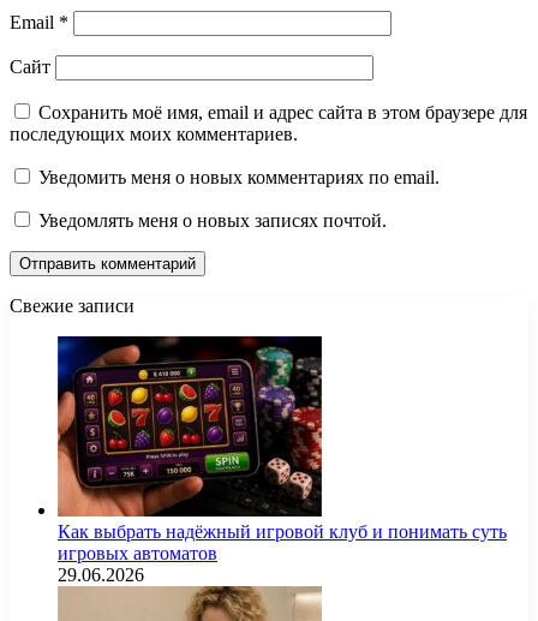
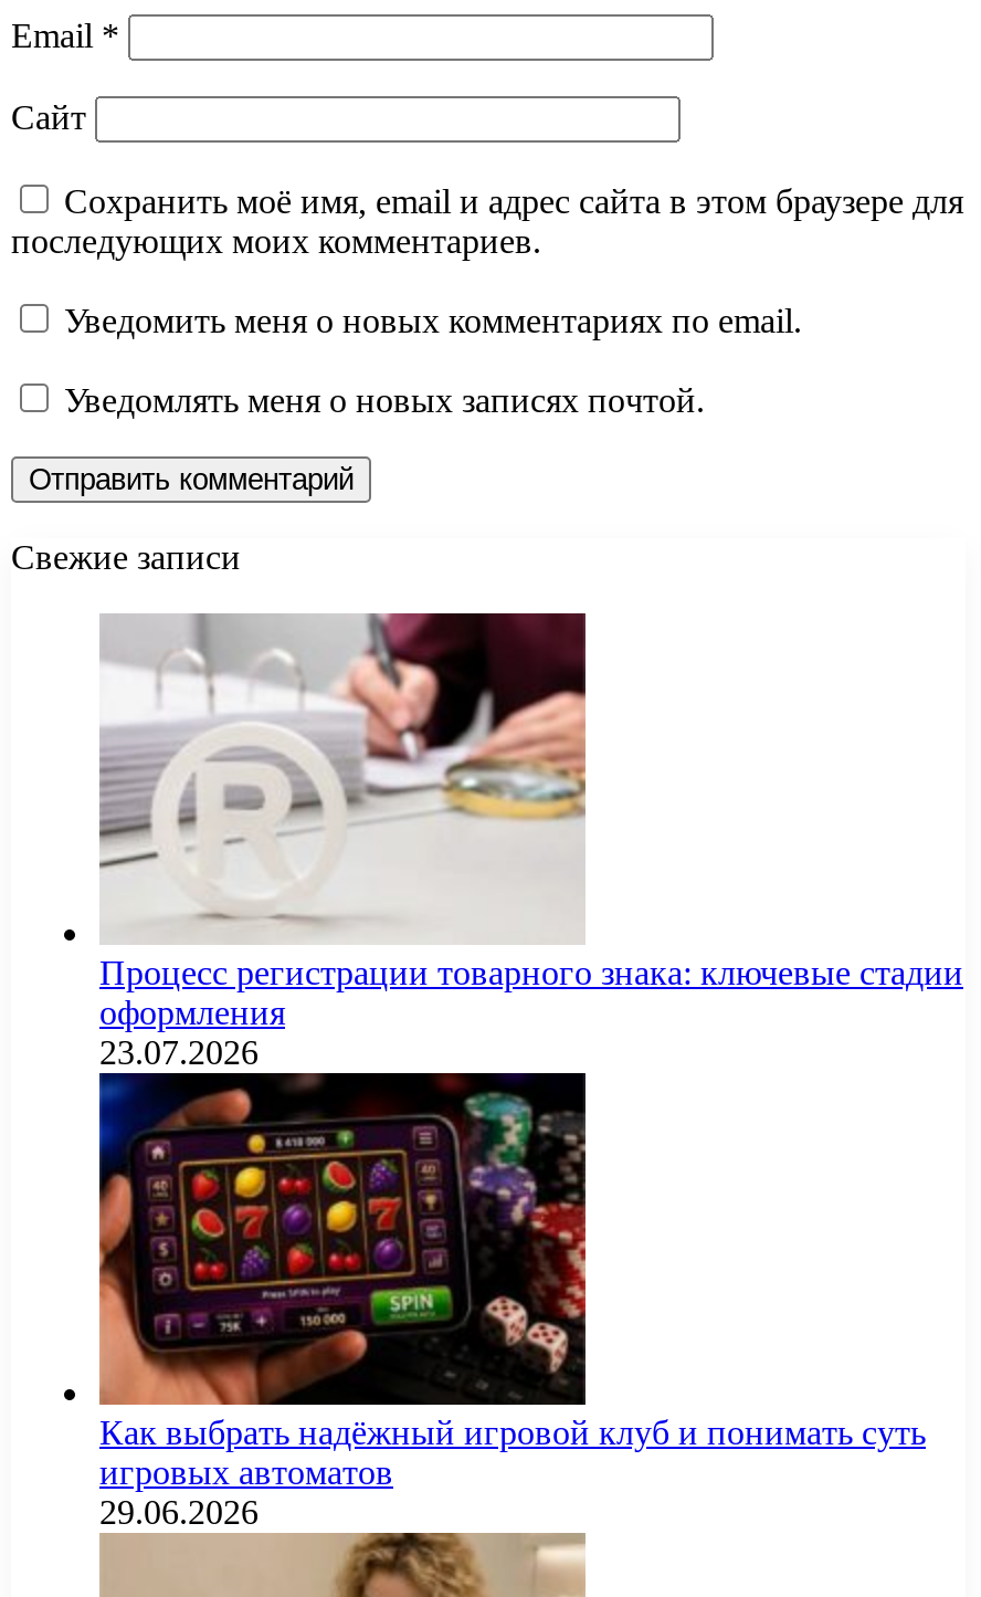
none -> [99,611,963,1072] [image] | Процесс регистрации товарного знака: ключевые стадии | оформления | 23.07.2026

